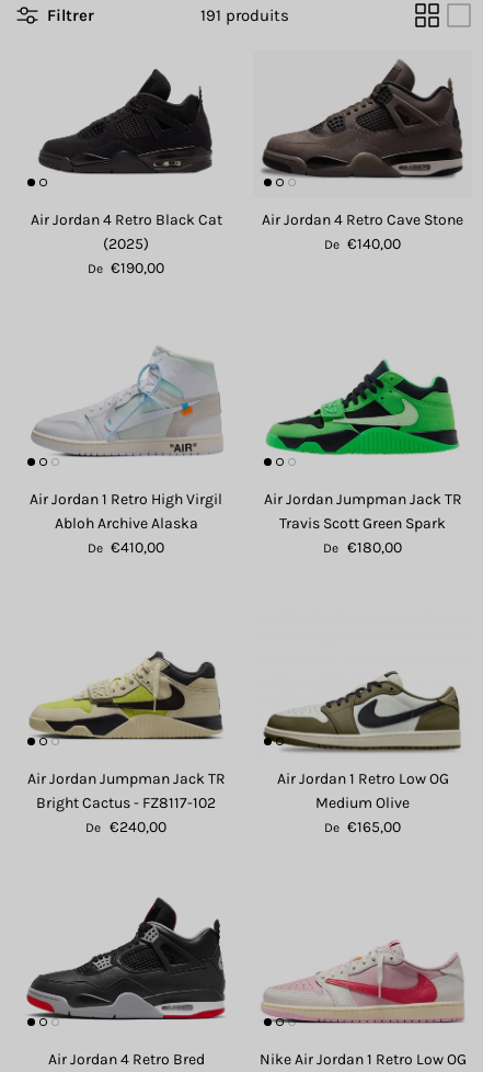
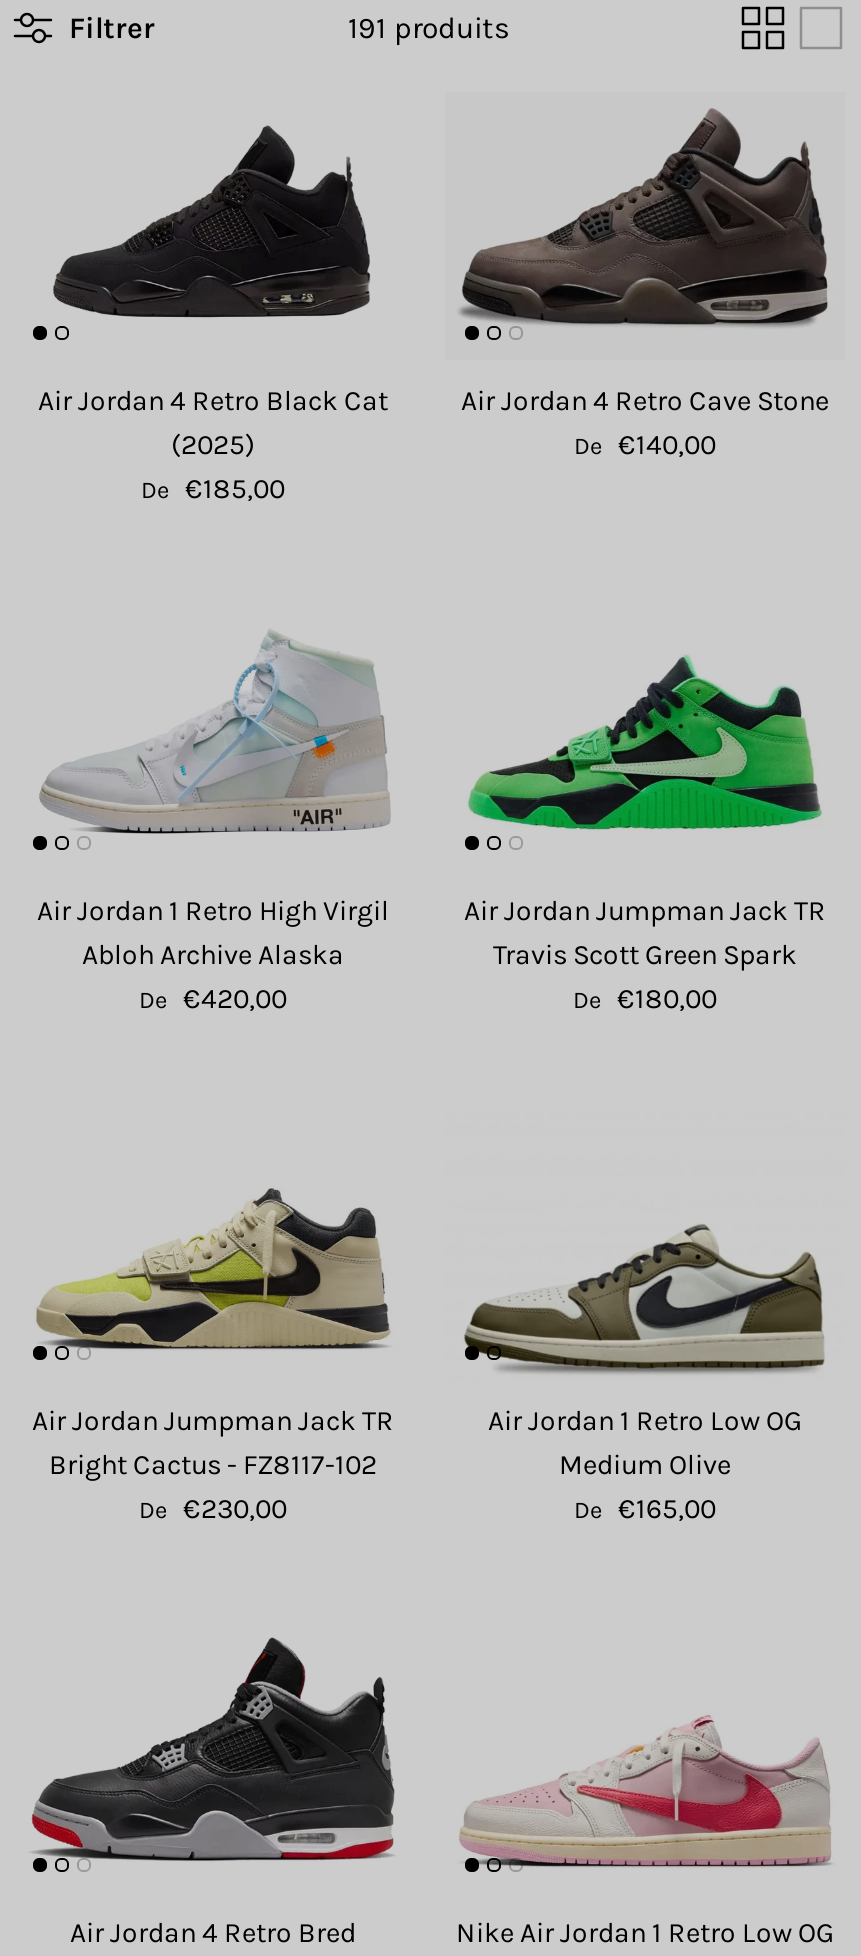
[87,258,165,277] De €190,00 -> [141,471,285,505] De €185,00
[87,538,165,557] De €410,00 -> [139,982,287,1016] De €420,00
[85,818,166,837] De €240,00 -> [139,1493,287,1527] De €230,00

